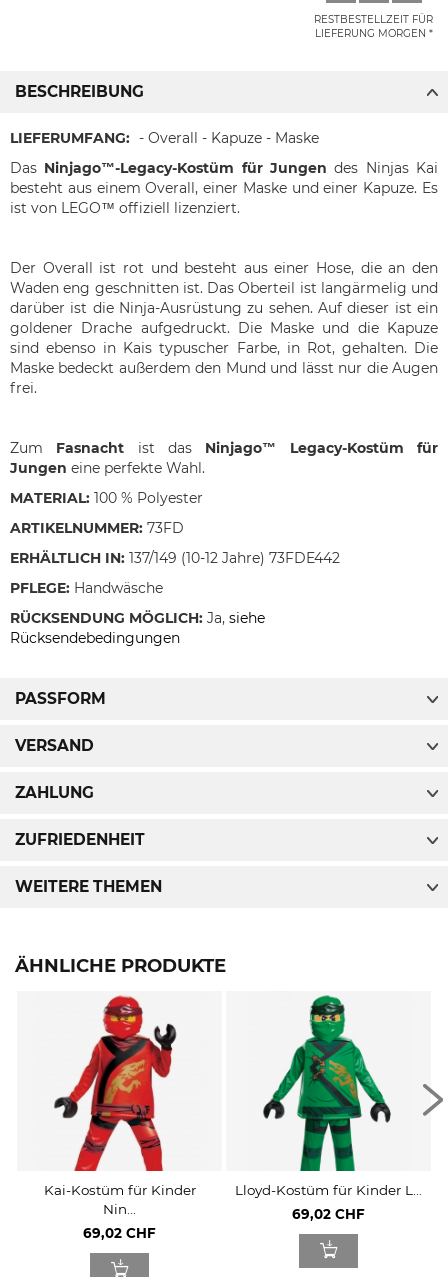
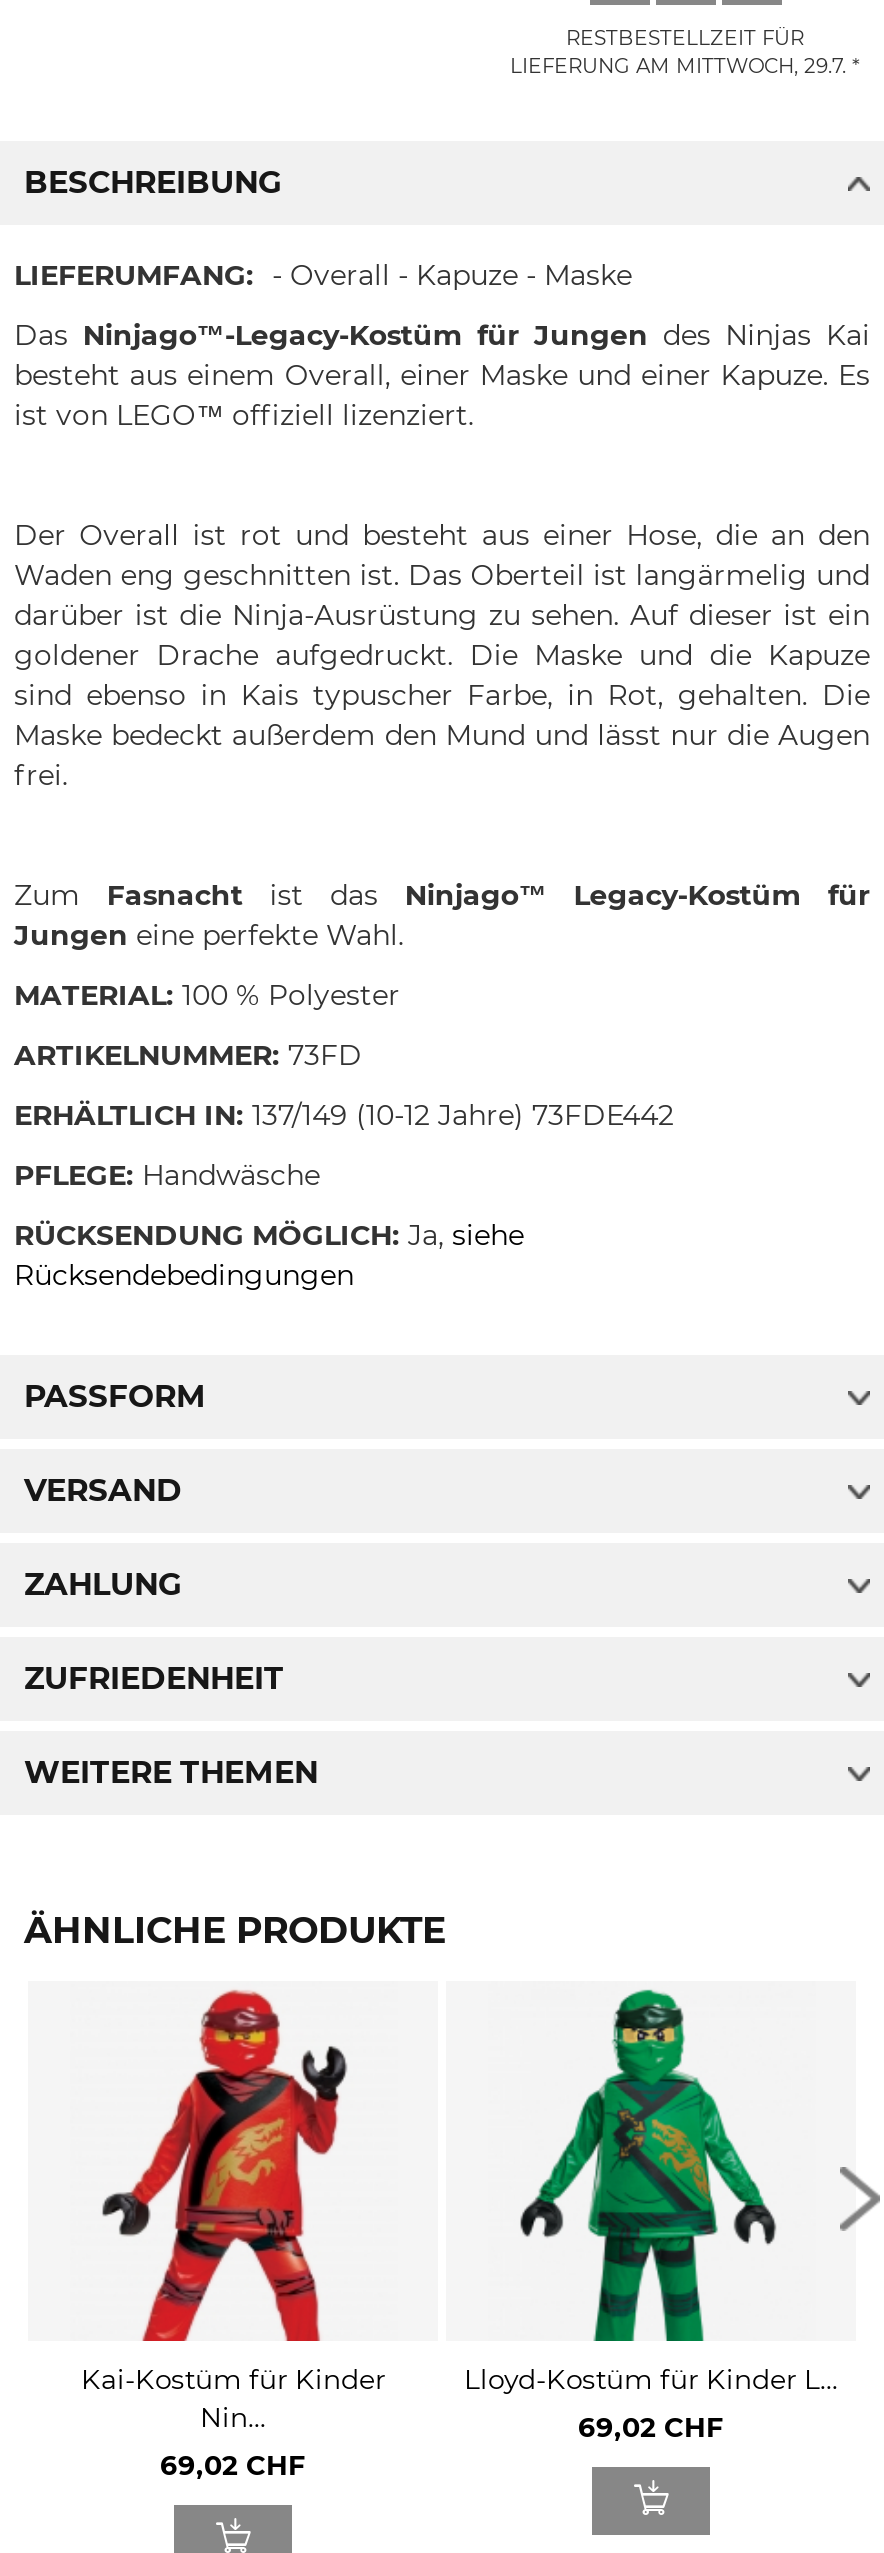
[314,27,425,40] LIEFERUNG MORGEN -> [510,53,846,79] LIEFERUNG AM MITTWOCH, 29.7.

